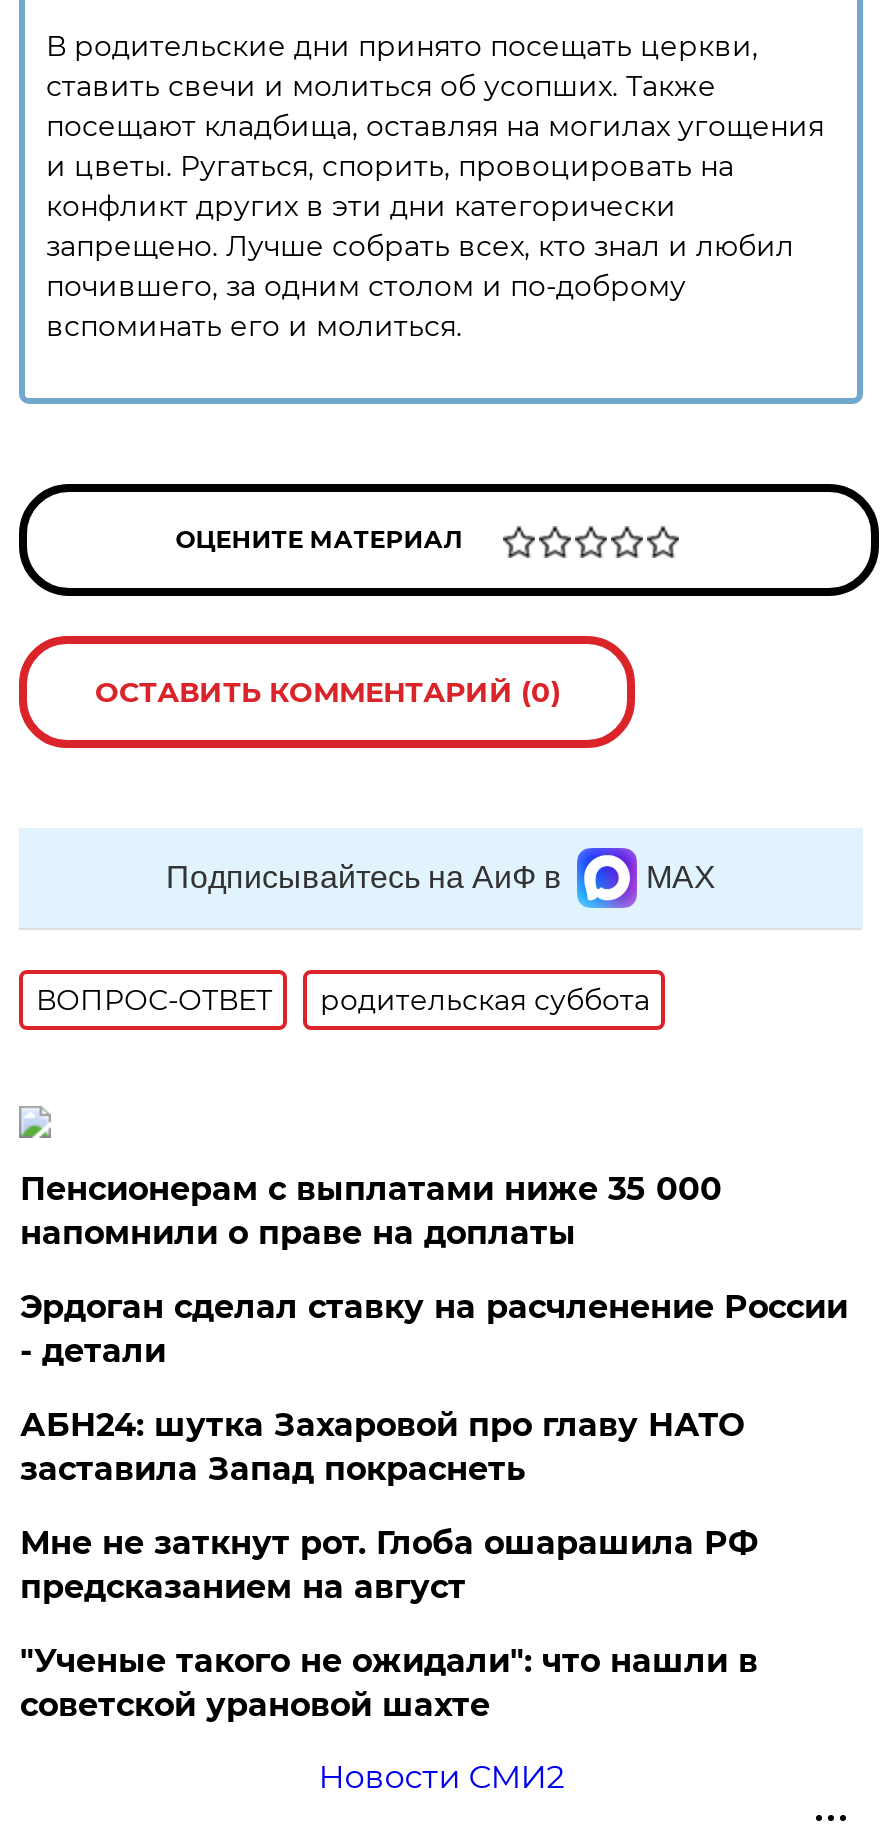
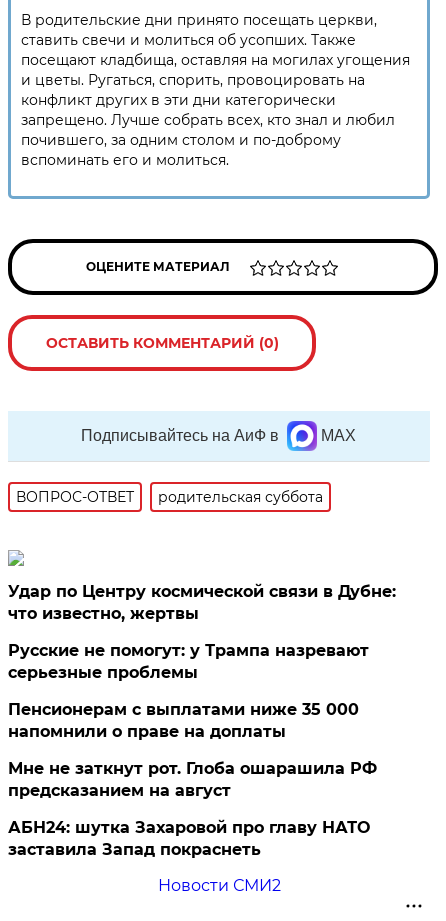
none -> [8,582,396,682] Удар по Центру космической связи в Дубне: | что известно, жертвы | Русские не помогут: у Трампа назревают | серьезные проблемы
moved [20,1170,722,1252] -> [8,700,359,741]: Пенсионерам с выплатами ниже 35 000 | напомнили о праве на доплаты
[20,1288,848,1370] Эрдоган сделал ставку на расчленение России | - детали -> none
moved [20,1406,744,1488] -> [8,818,370,859]: АБН24: шутка Захаровой про главу НАТО | заставила Запад покраснеть
[20,1642,758,1724] "Ученые такого не ожидали": что нашли в | советской урановой шахте -> none

